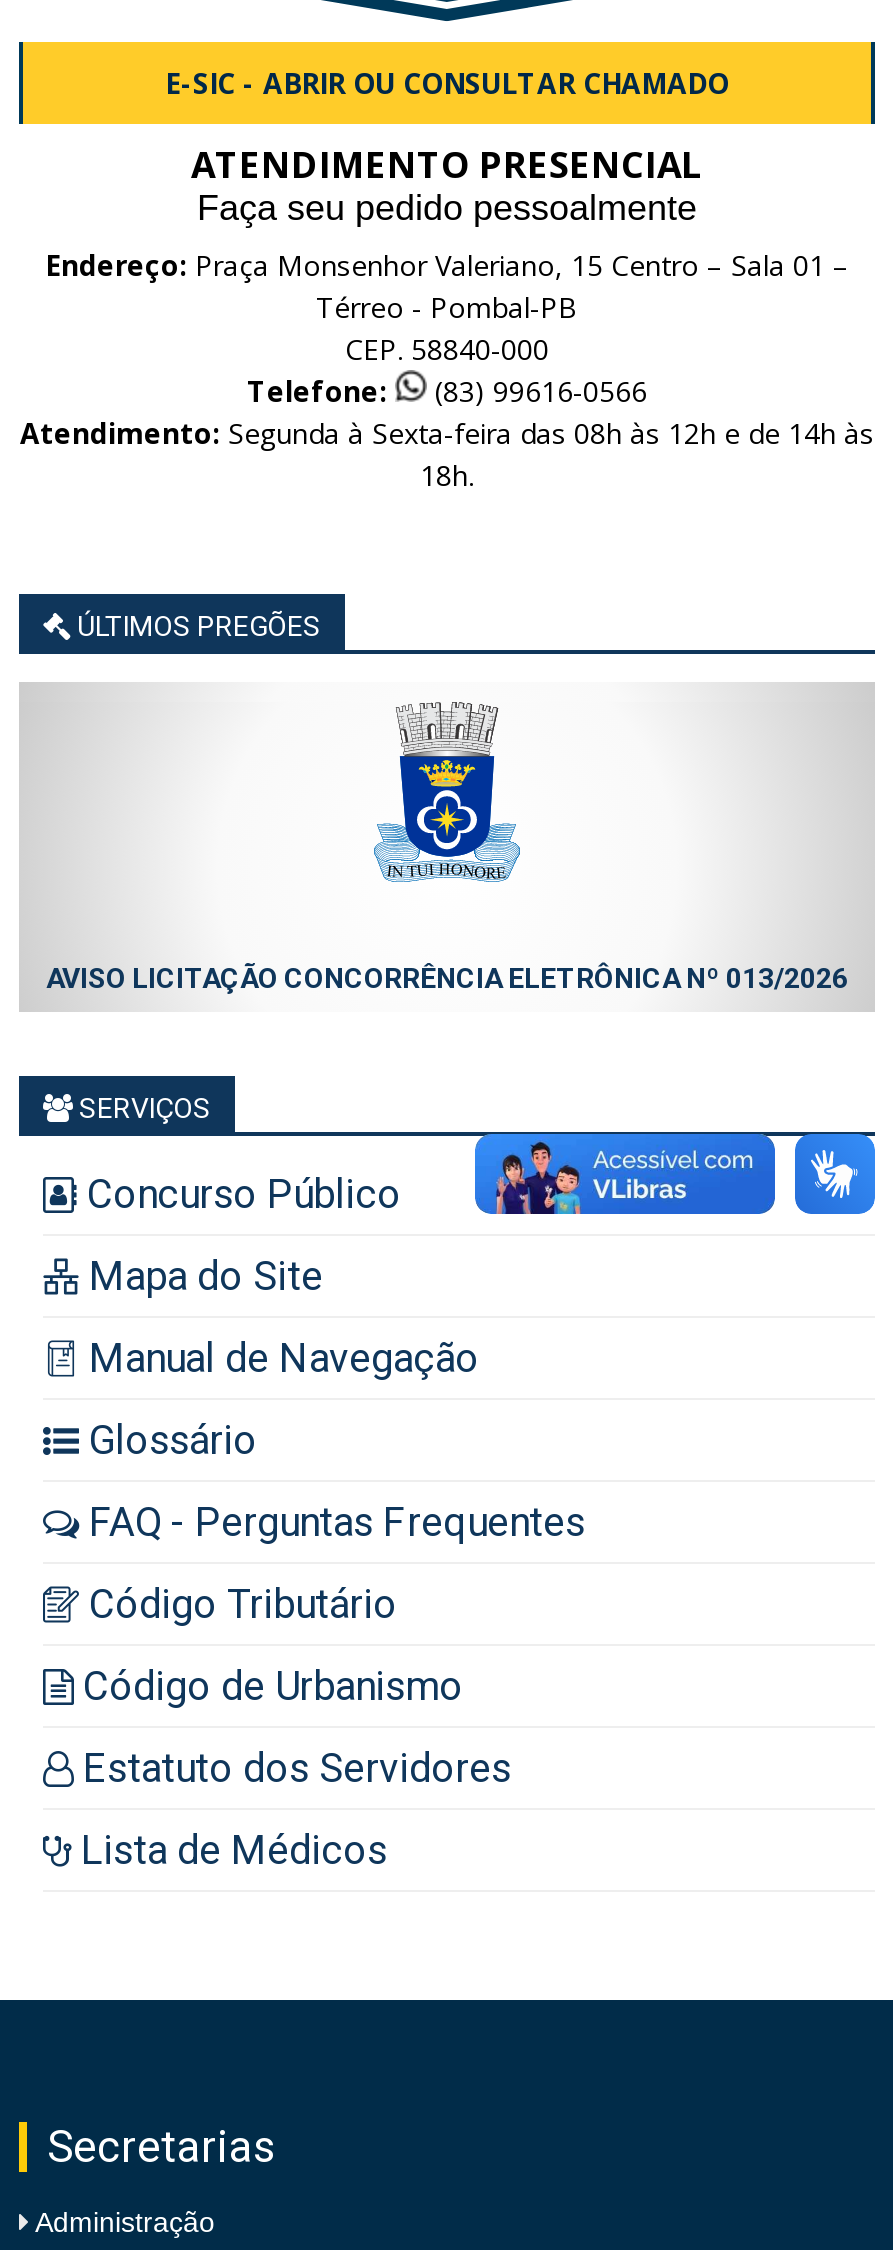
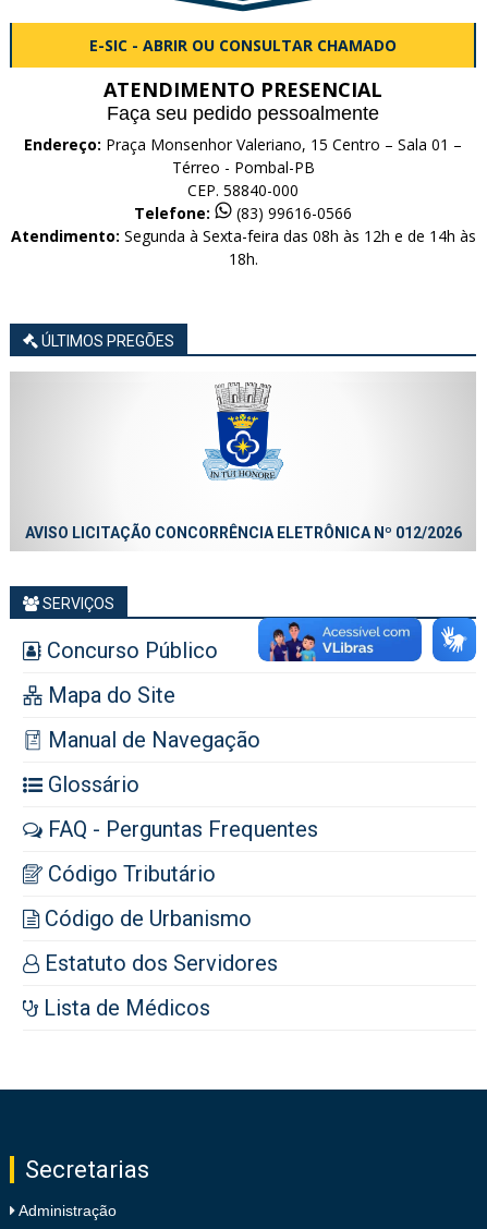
[46,962,848,994] AVISO LICITAÇÃO CONCORRÊNCIA ELETRÔNICA Nº 013/2026 -> [25,524,461,542] AVISO LICITAÇÃO CONCORRÊNCIA ELETRÔNICA Nº 012/2026

